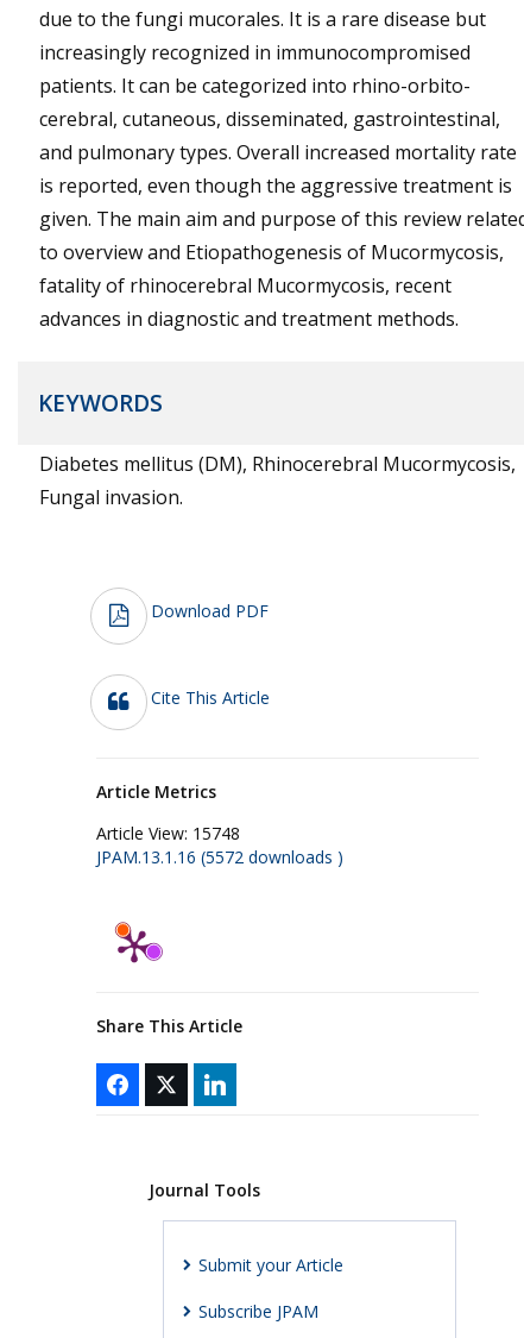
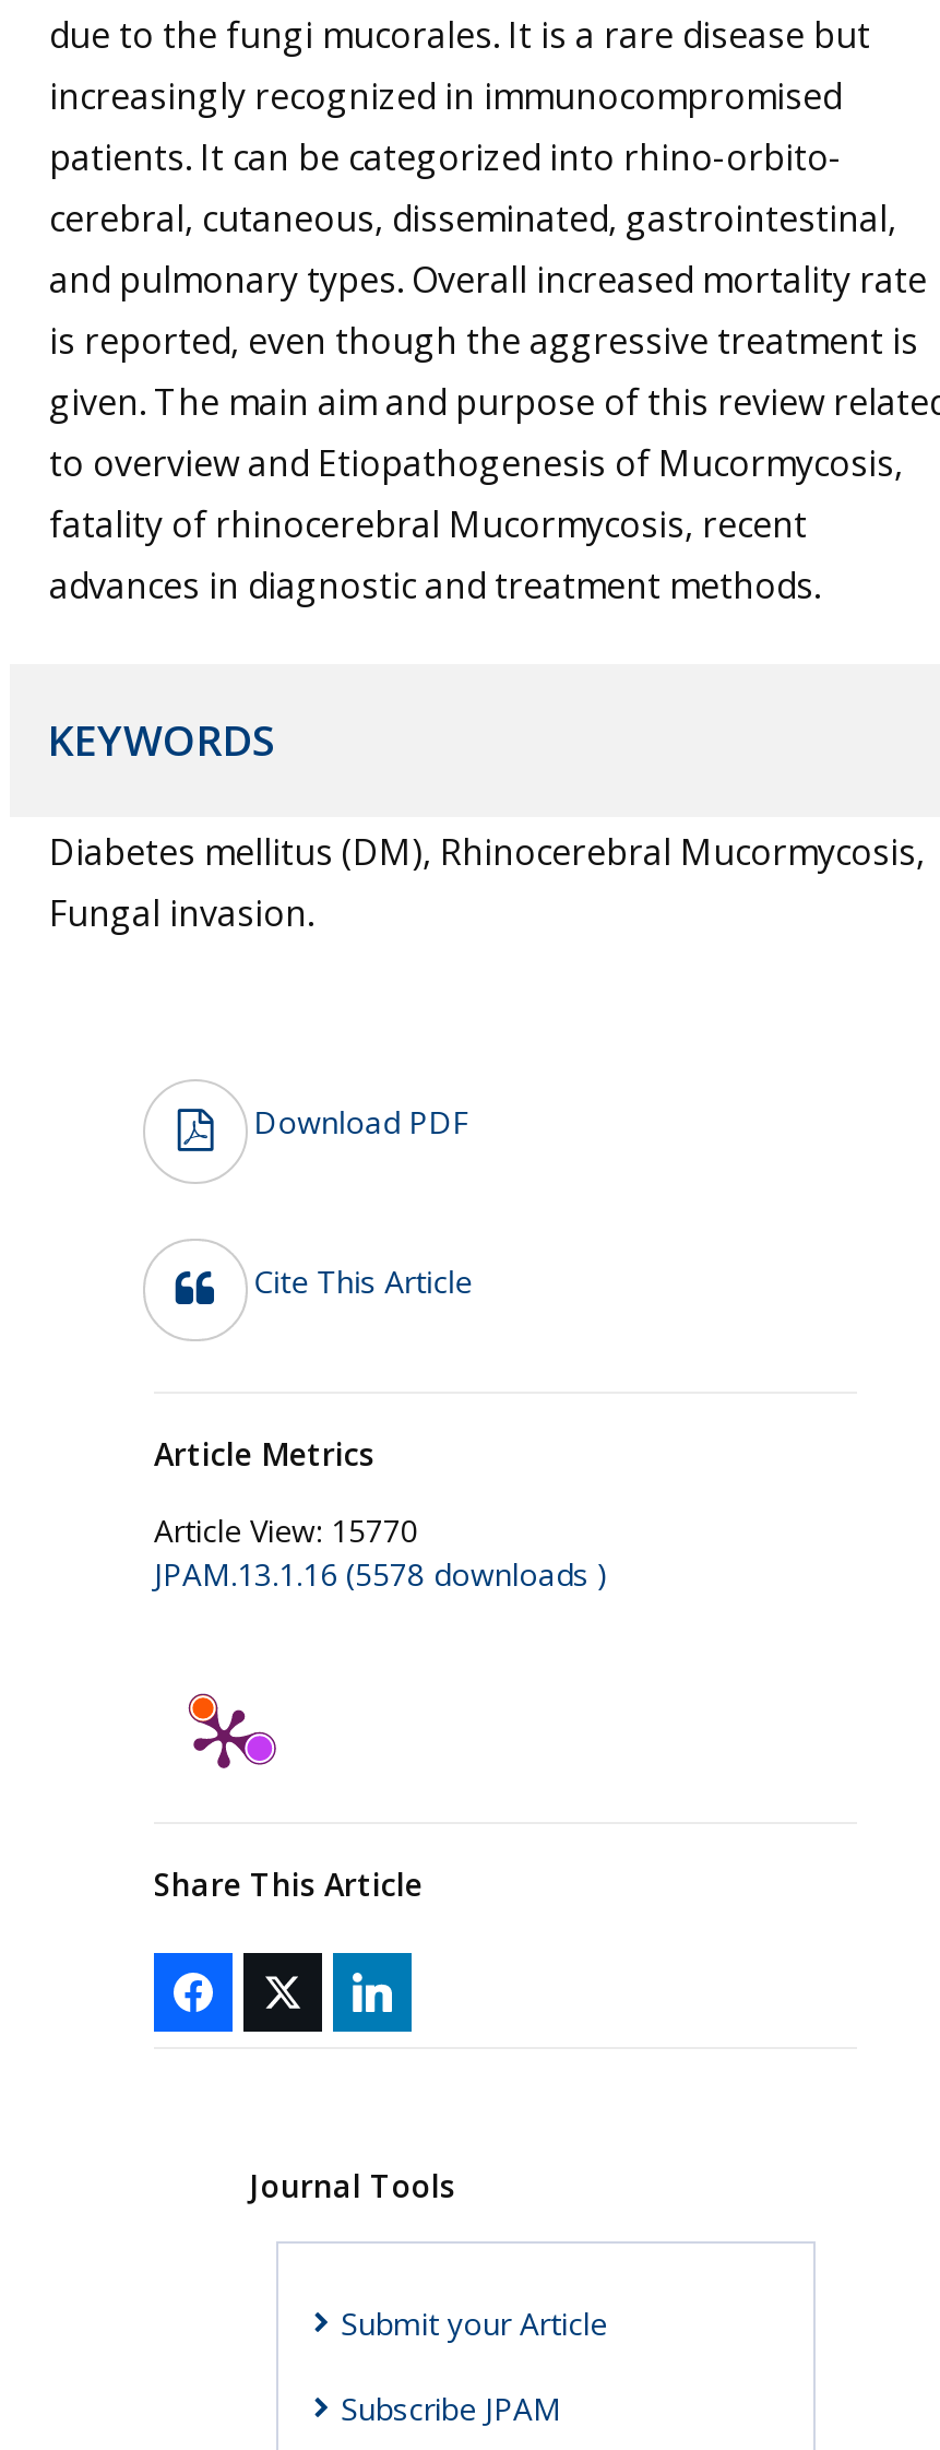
[96,821,240,844] Article View: 15748 -> [154,1509,418,1550] Article View: 15770
[96,845,343,868] JPAM.13.1.16 (5572 downloads ) -> [154,1552,608,1594] JPAM.13.1.16 (5578 downloads )

